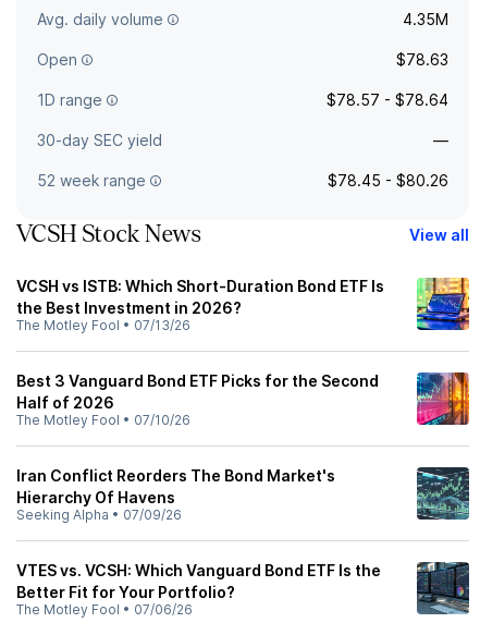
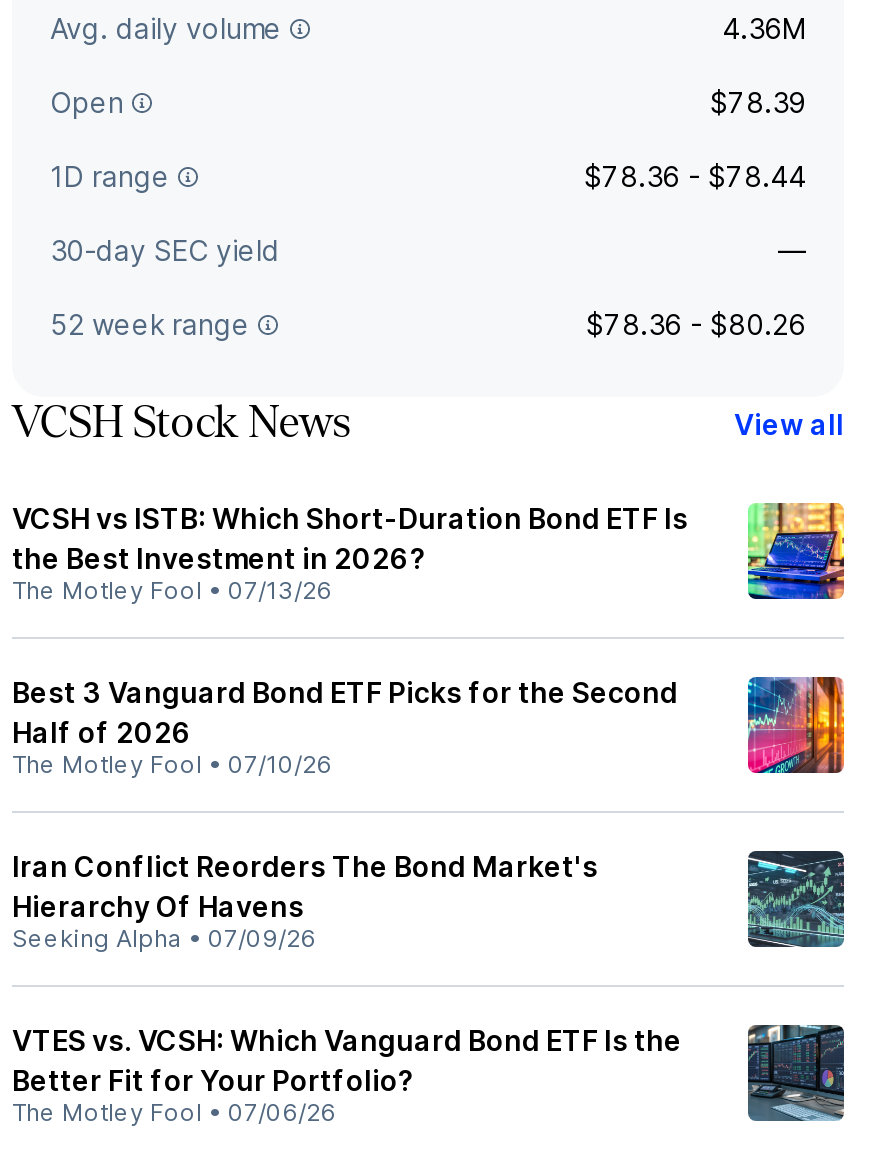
[403,10,448,28] 4.35M -> [722,11,806,45] 4.36M
[396,50,448,69] $78.63 -> [710,85,806,119] $78.39
[327,90,448,109] $78.57 - $78.64 -> [584,159,806,193] $78.36 - $78.44
[328,171,448,190] $78.45 - $80.26 -> [586,307,806,341] $78.36 - $80.26

